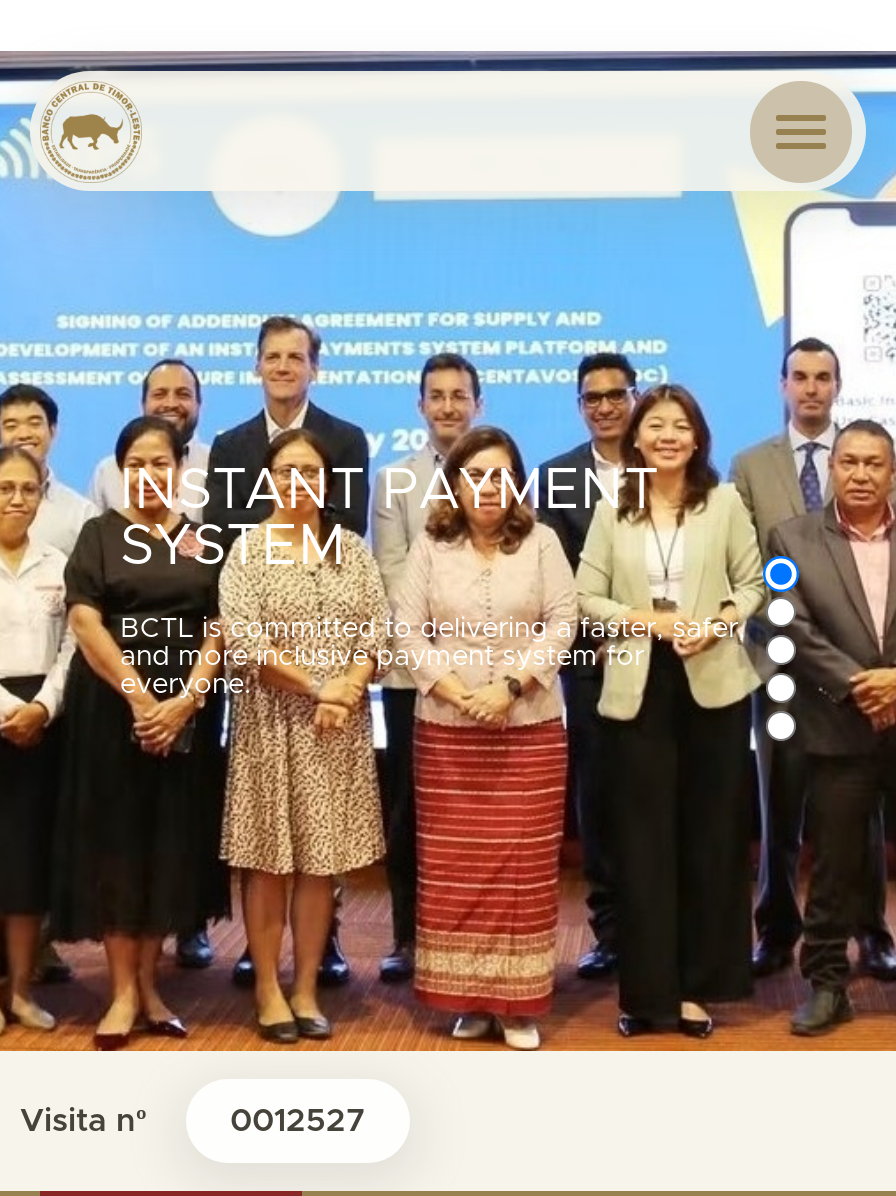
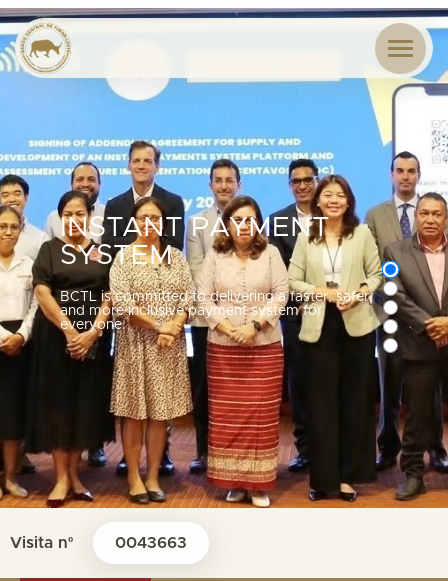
[230,1105,366,1137] 0012527 -> [115,535,187,551] 0043663

